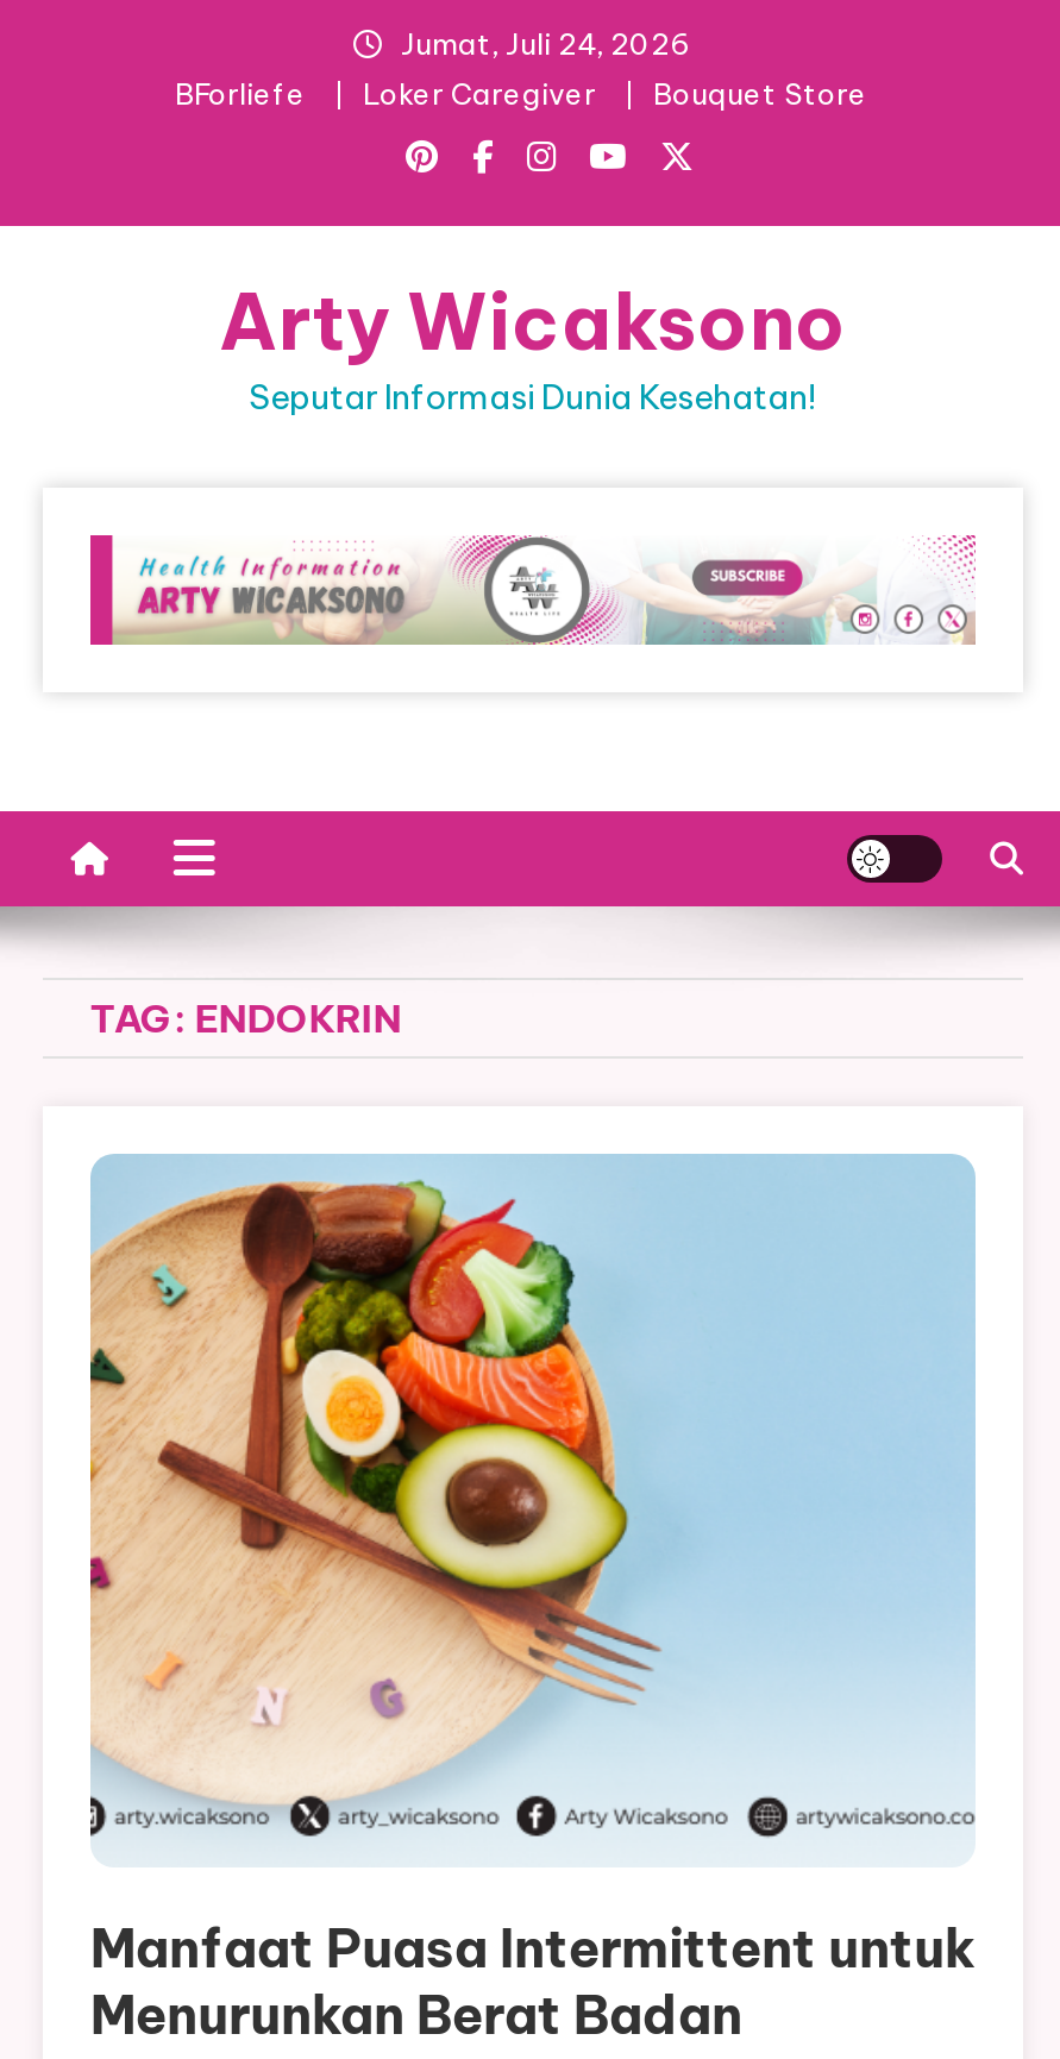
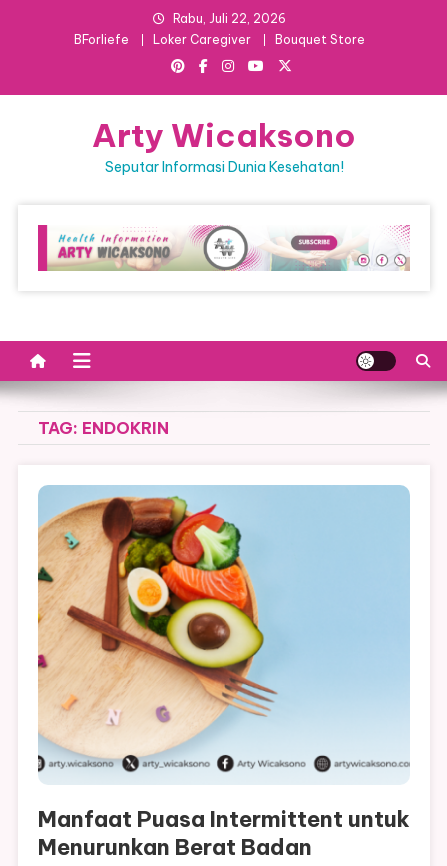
[401,26,689,62] Jumat, Juli 24, 2026 -> [172,11,285,26] Rabu, Juli 22, 2026

